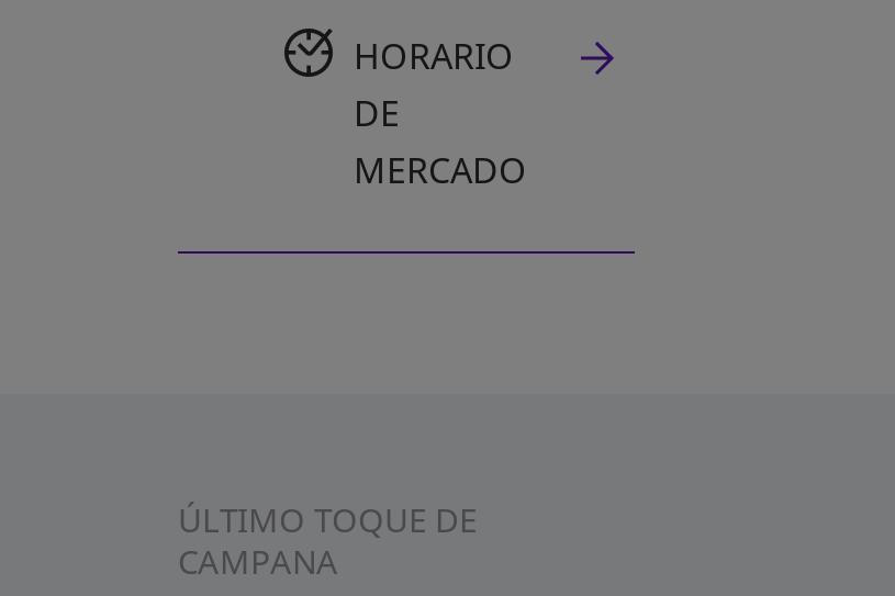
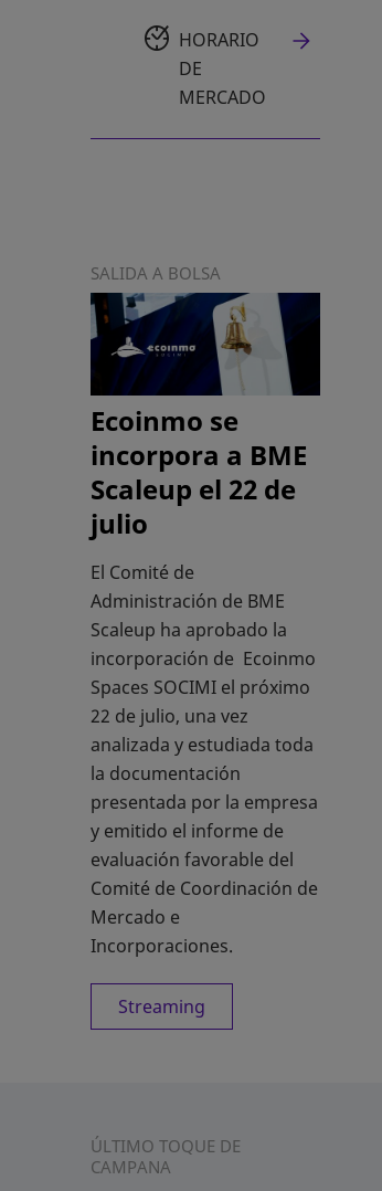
none -> [89,292,318,1019] [image] | Ecoinmo se | incorpora a BME | Scaleup el 22 de | julio | El Comité de | Administración de BME | Scaleup ha aprobado la | incorporación de Ecoinmo | Spaces SOCIMI el próximo | 22 de julio, una vez | analizada y estudiada toda | la documentación | presentada por la empresa | y emitido el informe de | evaluación favorable del | Comité de Coordinación de | Mercado e | Incorporaciones. | Streaming
none -> [91,262,221,284] SALIDA A BOLSA
none -> [268,292,321,397] [image]

